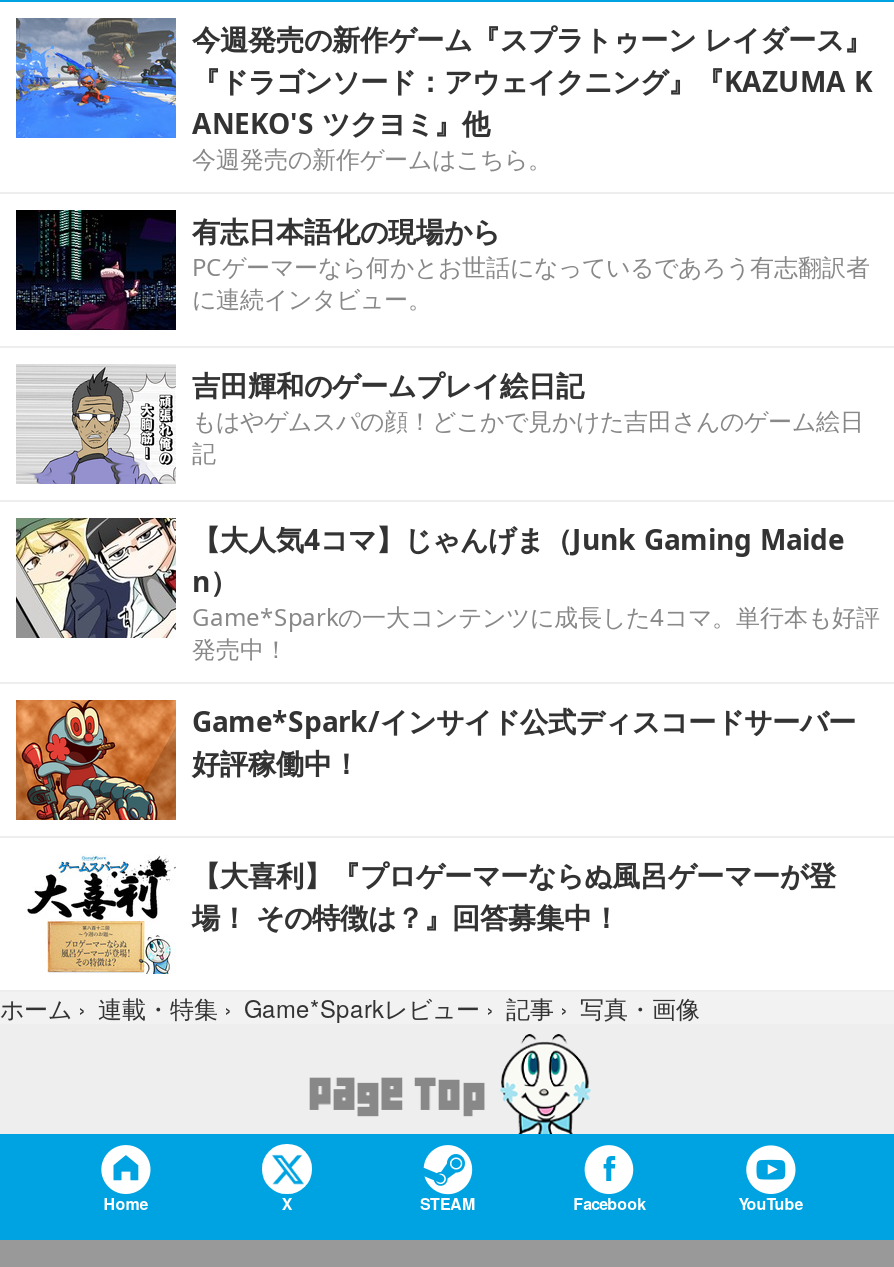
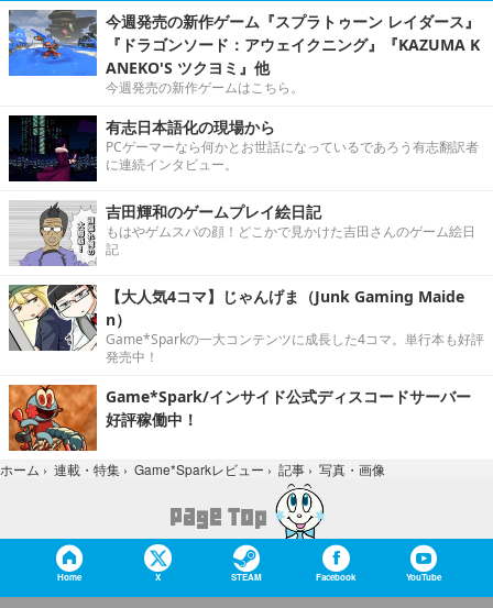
[26,855,836,974] [image] | 【大喜利】『プロゲーマーならぬ風呂ゲーマーが登 | 場！ その特徴は？』回答募集中！ -> none

